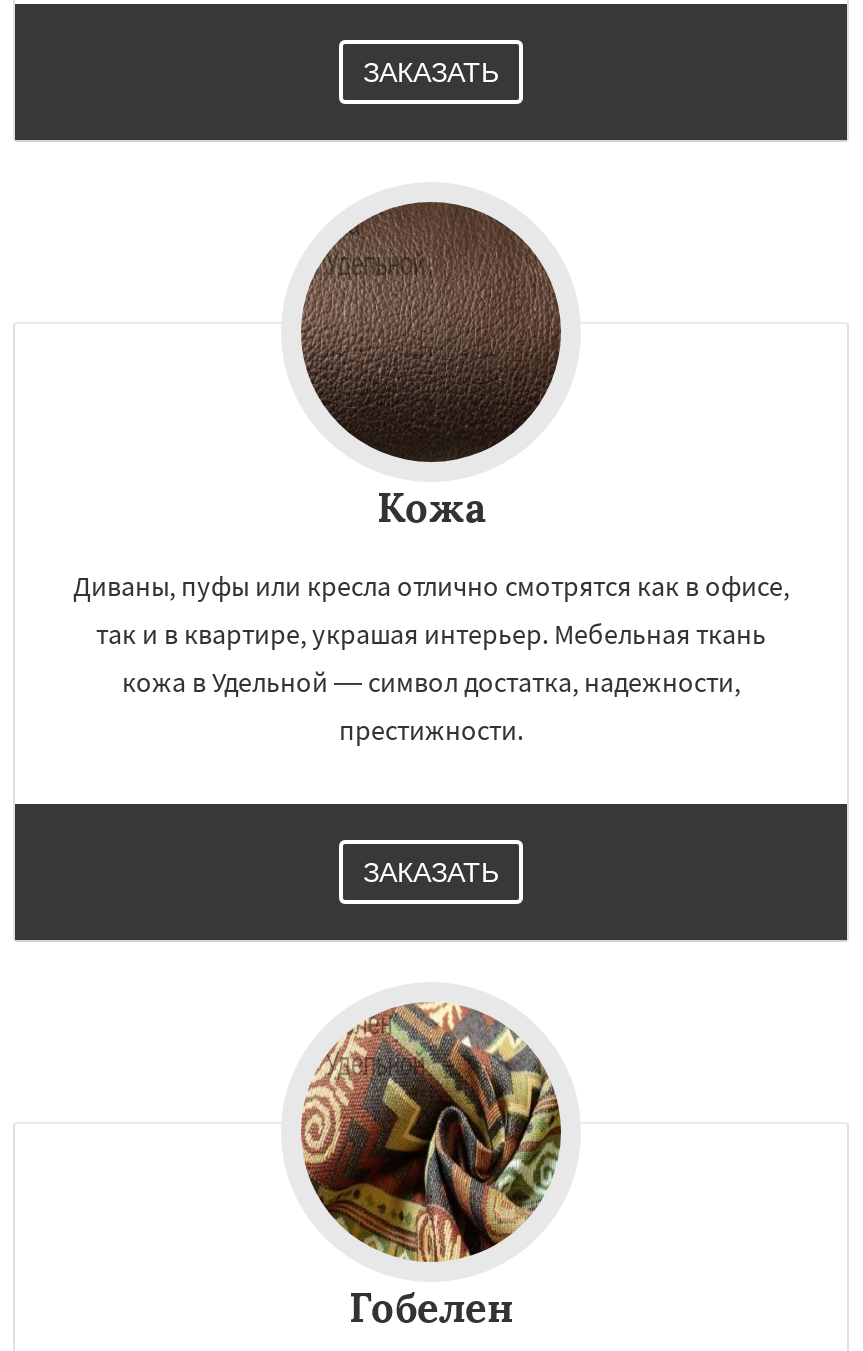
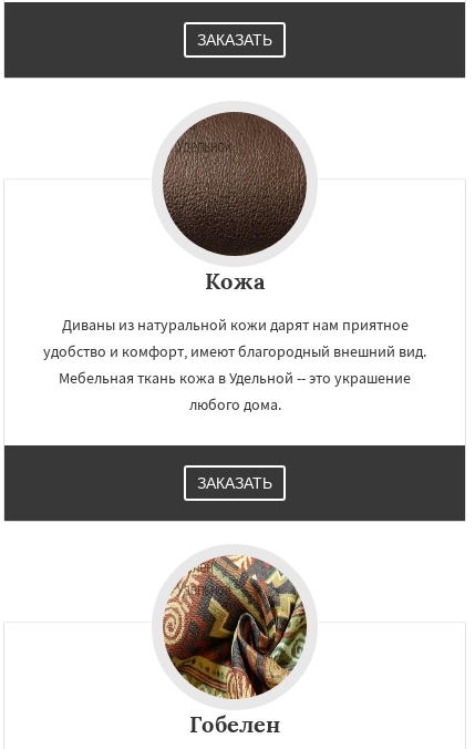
[73,568,789,748] Диваны, пуфы или кресла отлично смотрятся как в офисе, | так и в квартире, украшая интерьер. Мебельная ткань | кожа в Удельной — символ достатка, надежности, | престижности. -> [43,315,426,414] Диваны из натуральной кожи дарят нам приятное | удобство и комфорт, имеют благородный внешний вид. | Мебельная ткань кожа в Удельной -- это украшение | любого дома.

